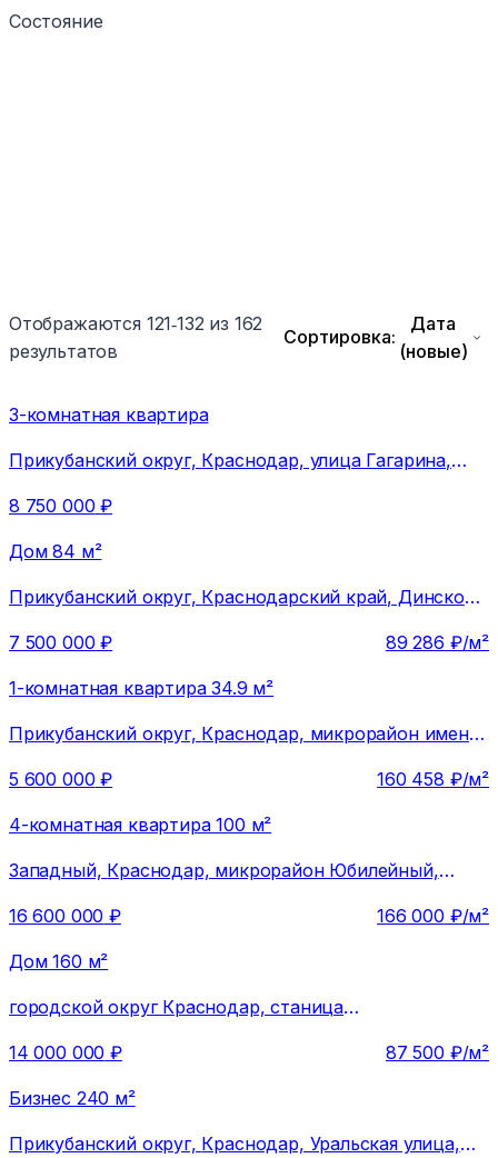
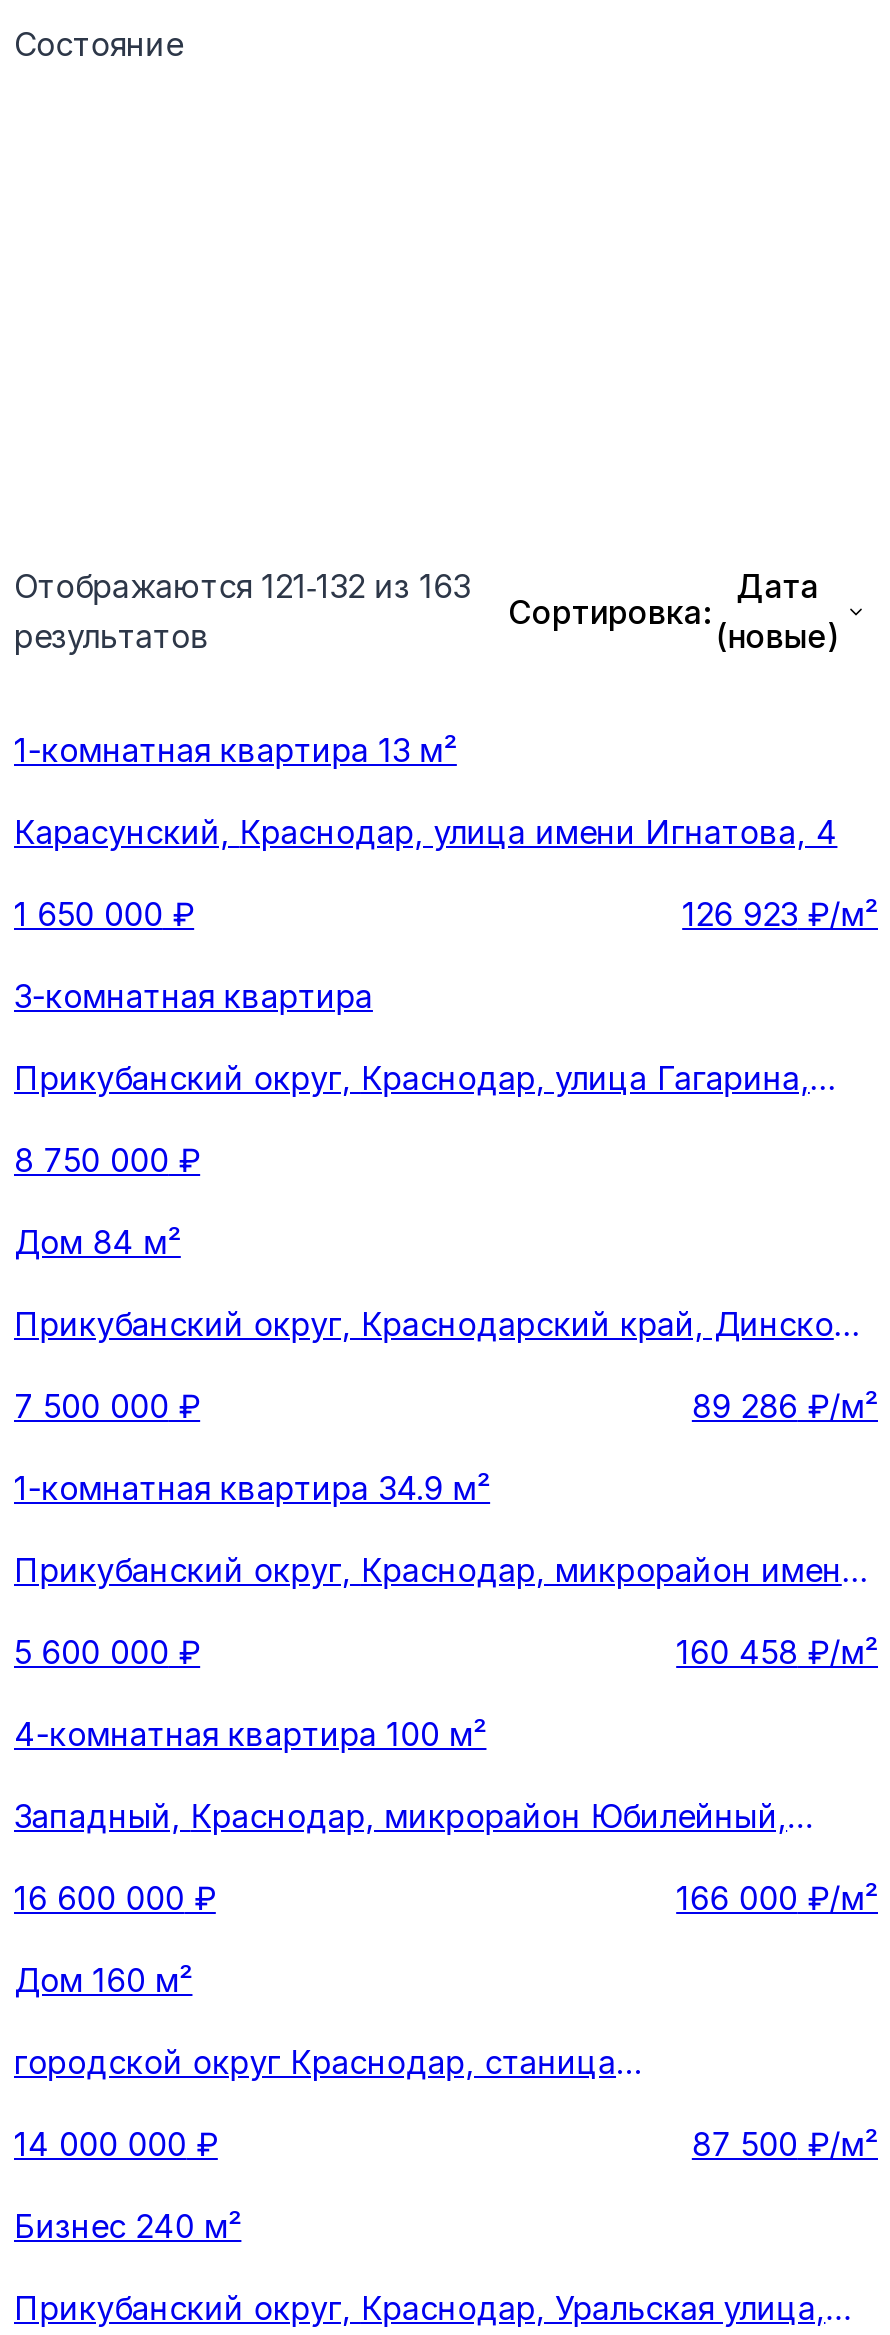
[9,312,263,334] Отображаются 121‑132 из 162 -> [14,566,470,606] Отображаются 121‑132 из 163
none -> [14,730,878,934] 1-комнатная квартира 13 м² | Карасунский, Краснодар, улица имени Игнатова, 4 | 1 650 000 ₽ | 126 923 ₽/м²

